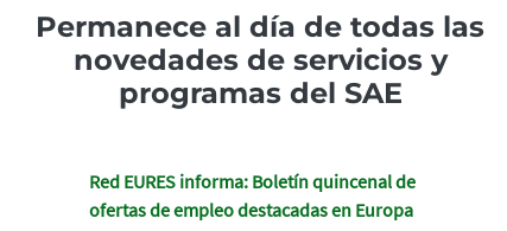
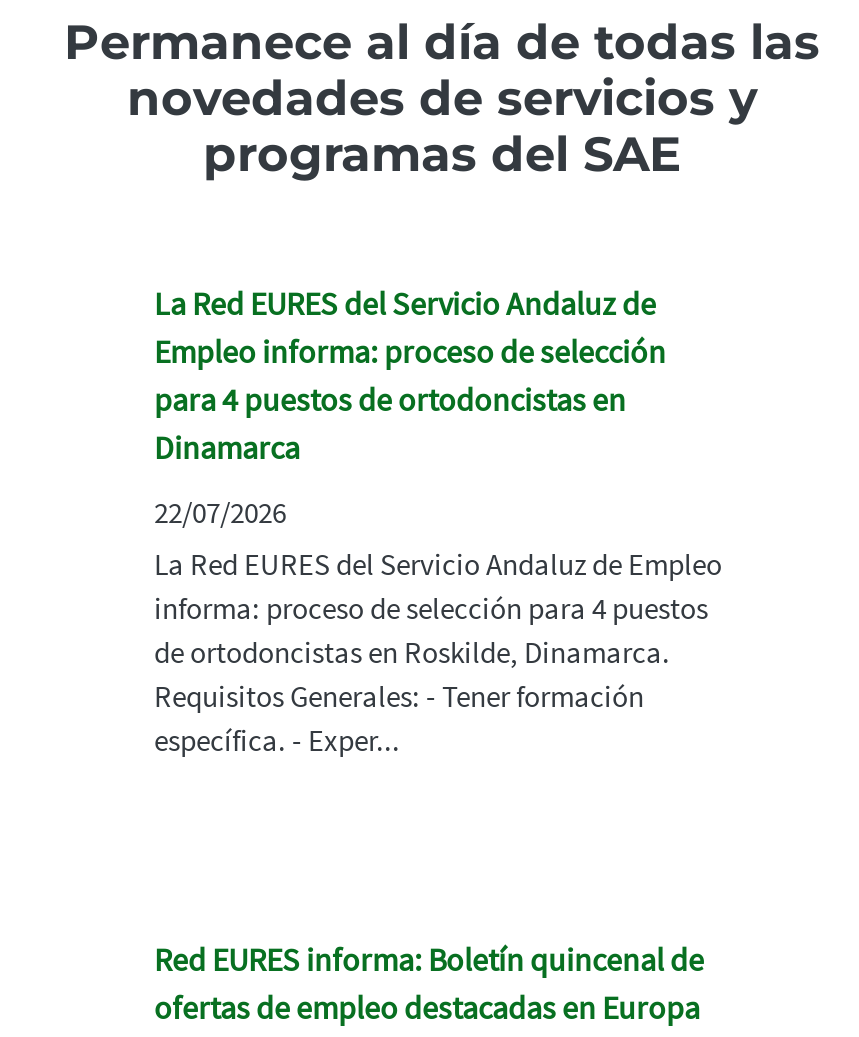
none -> [154,283,722,759] La Red EURES del Servicio Andaluz de | Empleo informa: proceso de selección | para 4 puestos de ortodoncistas en | Dinamarca | 22/07/2026 | La Red EURES del Servicio Andaluz de Empleo | informa: proceso de selección para 4 puestos | de ortodoncistas en Roskilde, Dinamarca. | Requisitos Generales: - Tener formación | específica. - Exper...

